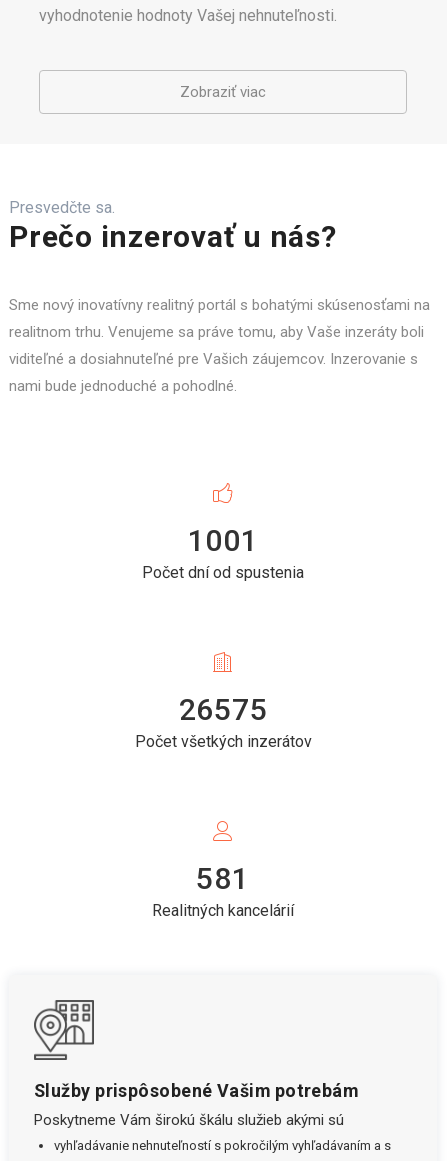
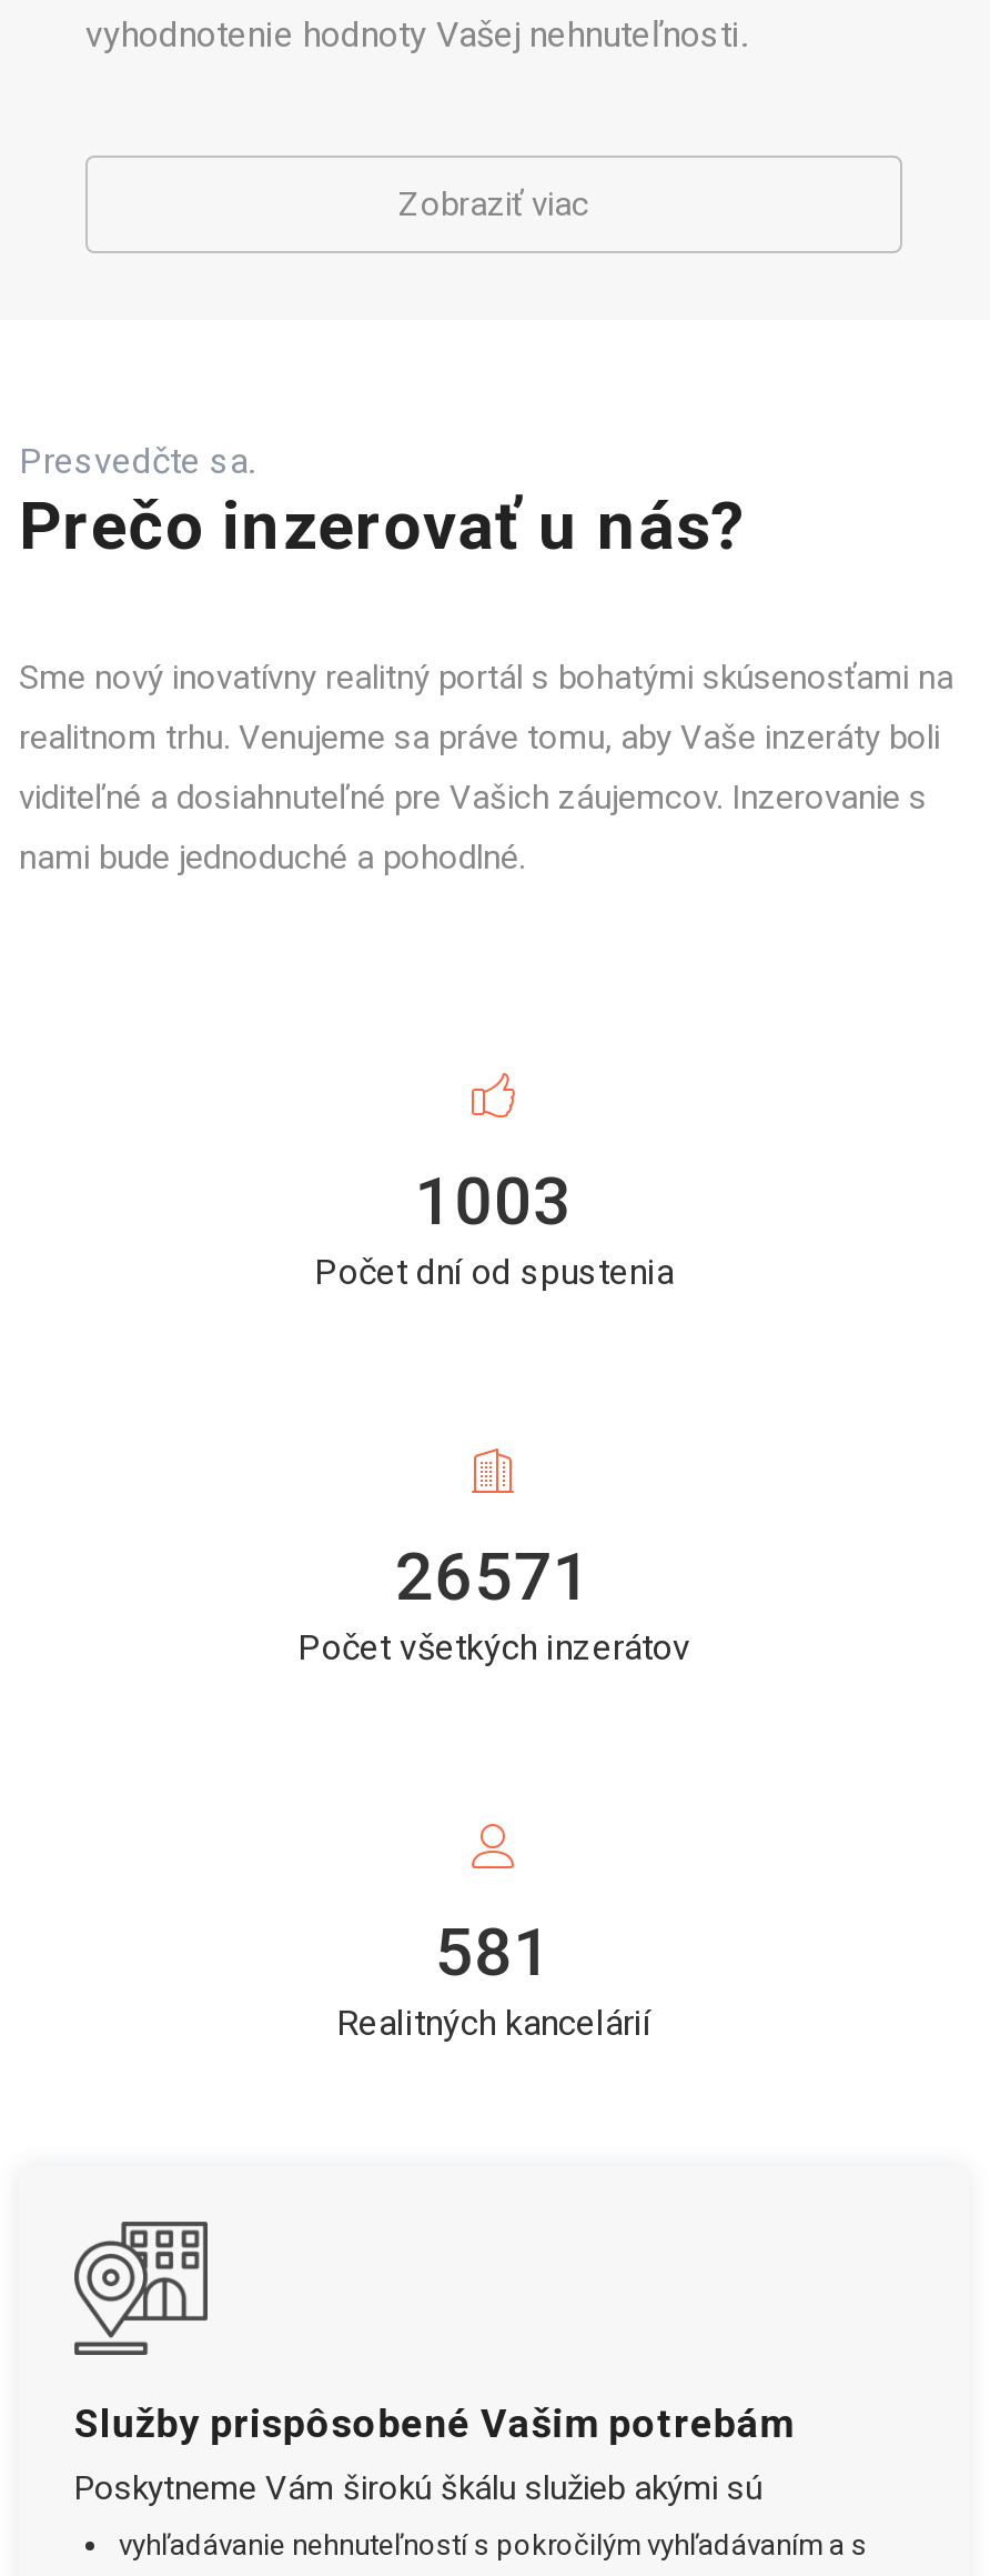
[187,523,258,558] 1001 -> [415,1162,573,1240] 1003
[179,692,267,727] 26575 -> [395,1537,592,1615] 26571

